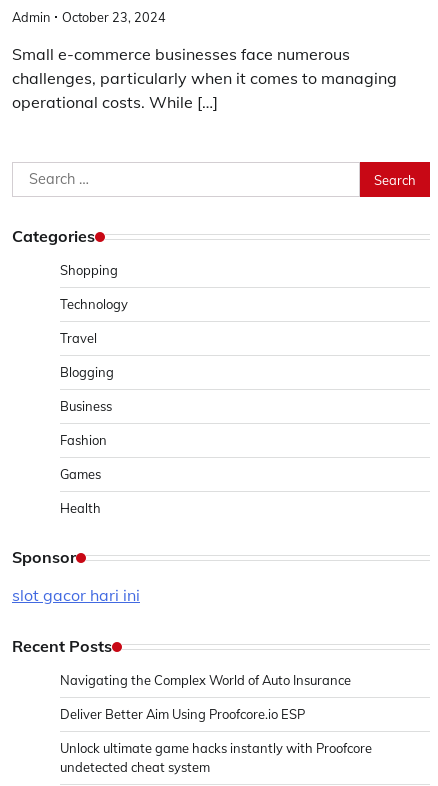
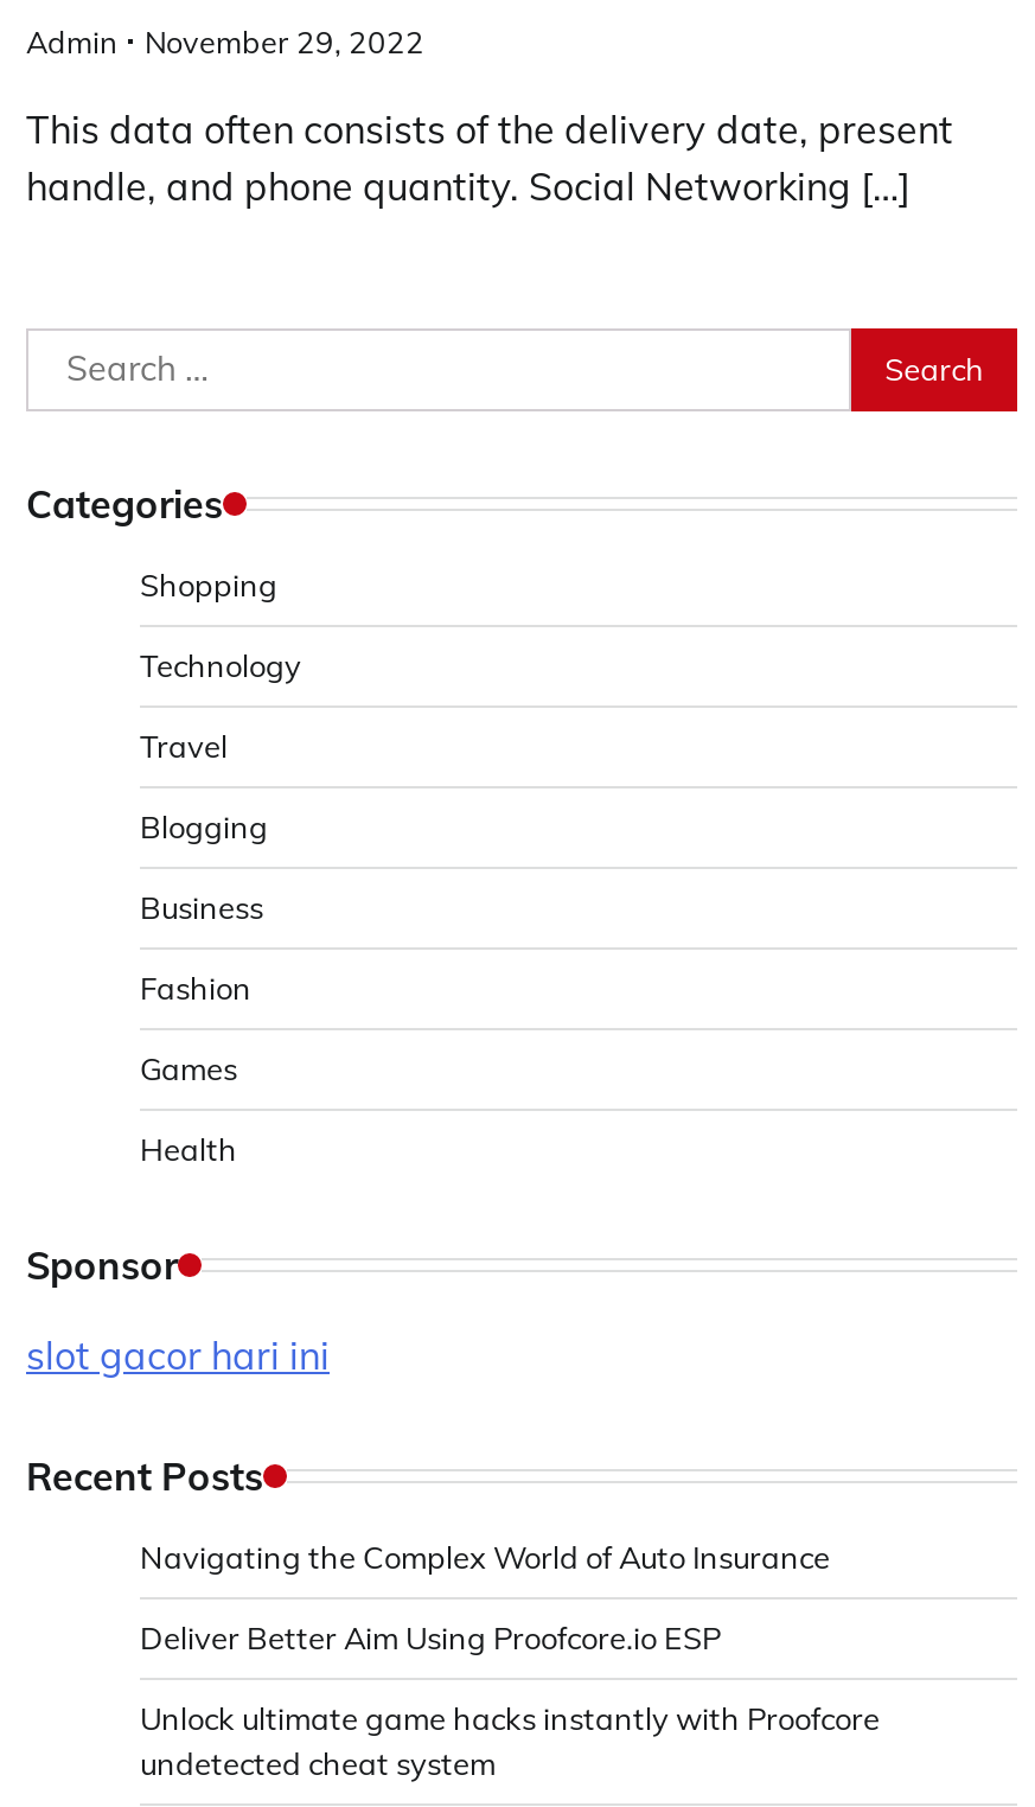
[12,9,166,25] Admin October 23, 2024 -> [26,22,424,60] Admin November 29, 2022
[12,44,397,112] Small e-commerce businesses face numerous | challenges, particularly when it comes to managing | operational costs. While […] -> [26,105,953,210] This data often consists of the delivery date, present | handle, and phone quantity. Social Networking […]

